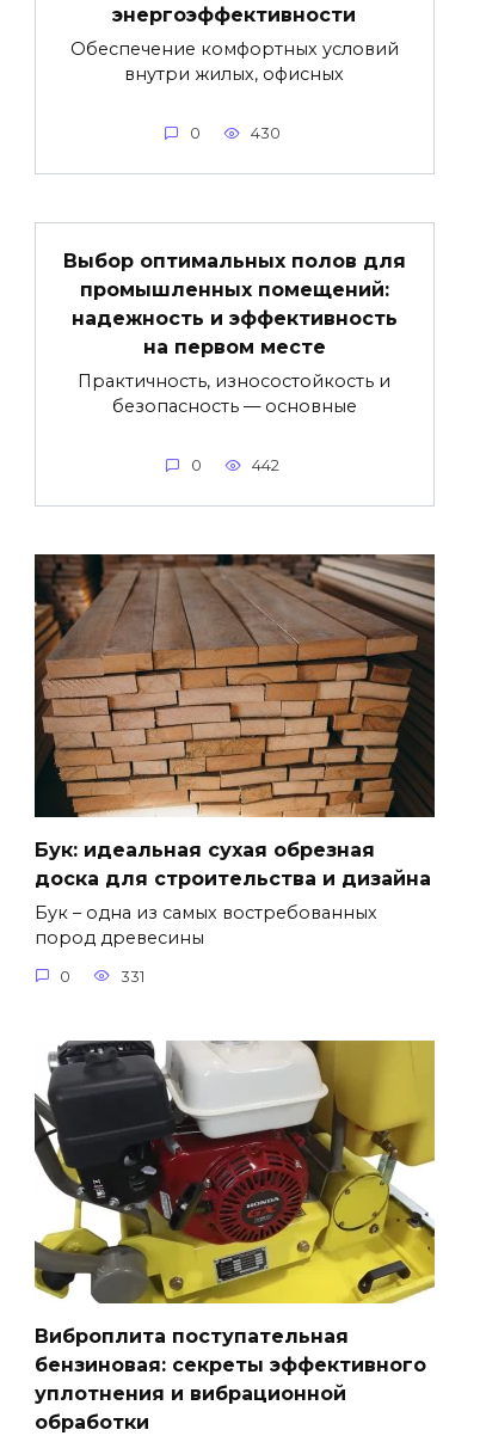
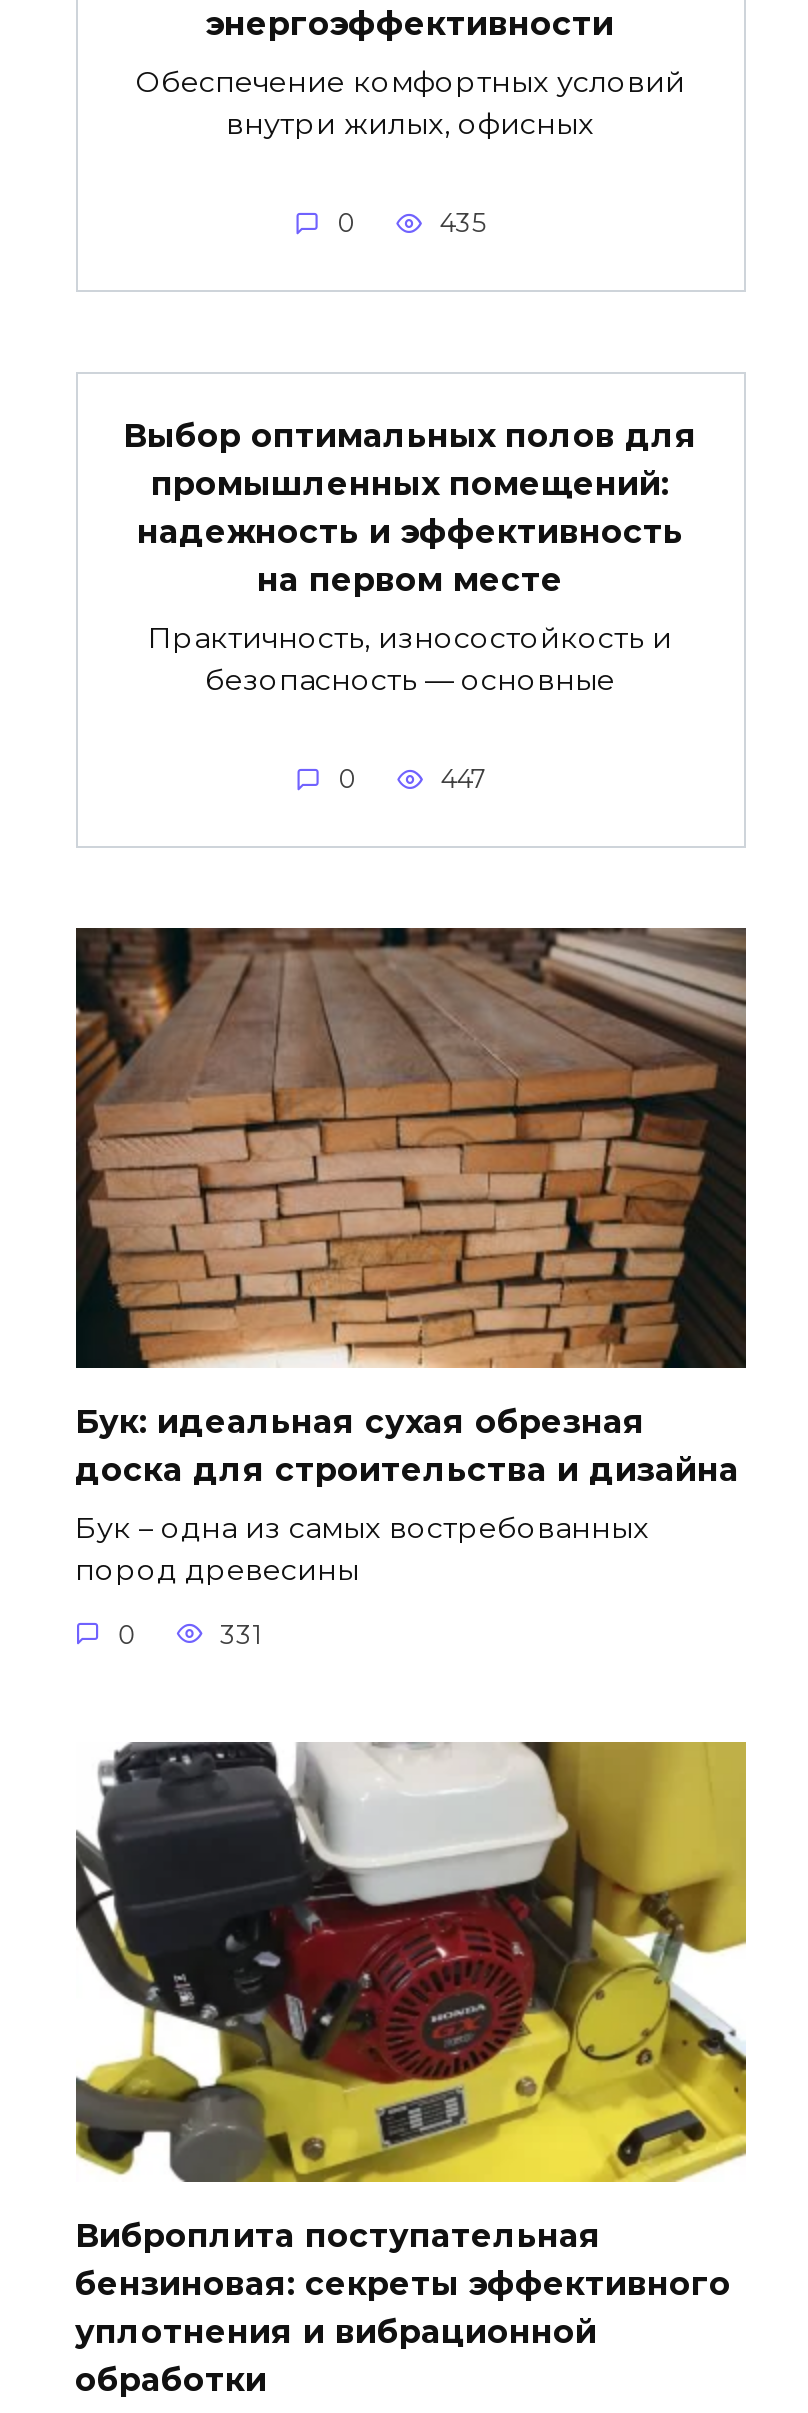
[251,124,280,142] 430 -> [440,208,486,238] 435
[252,456,279,474] 442 -> [440,764,484,794] 447

